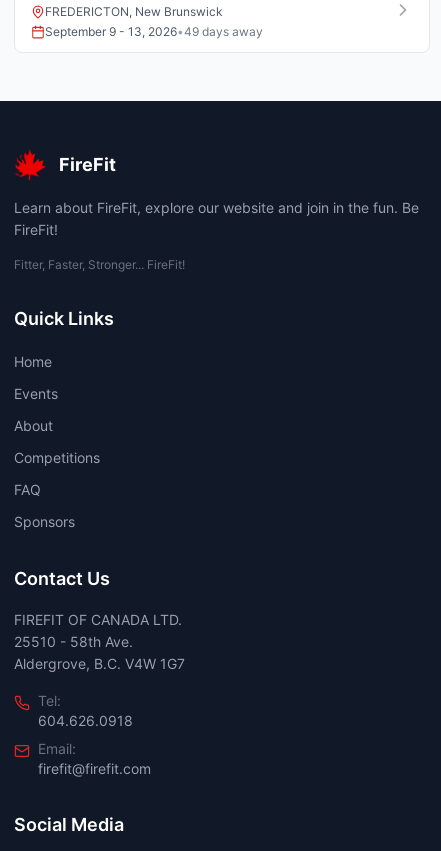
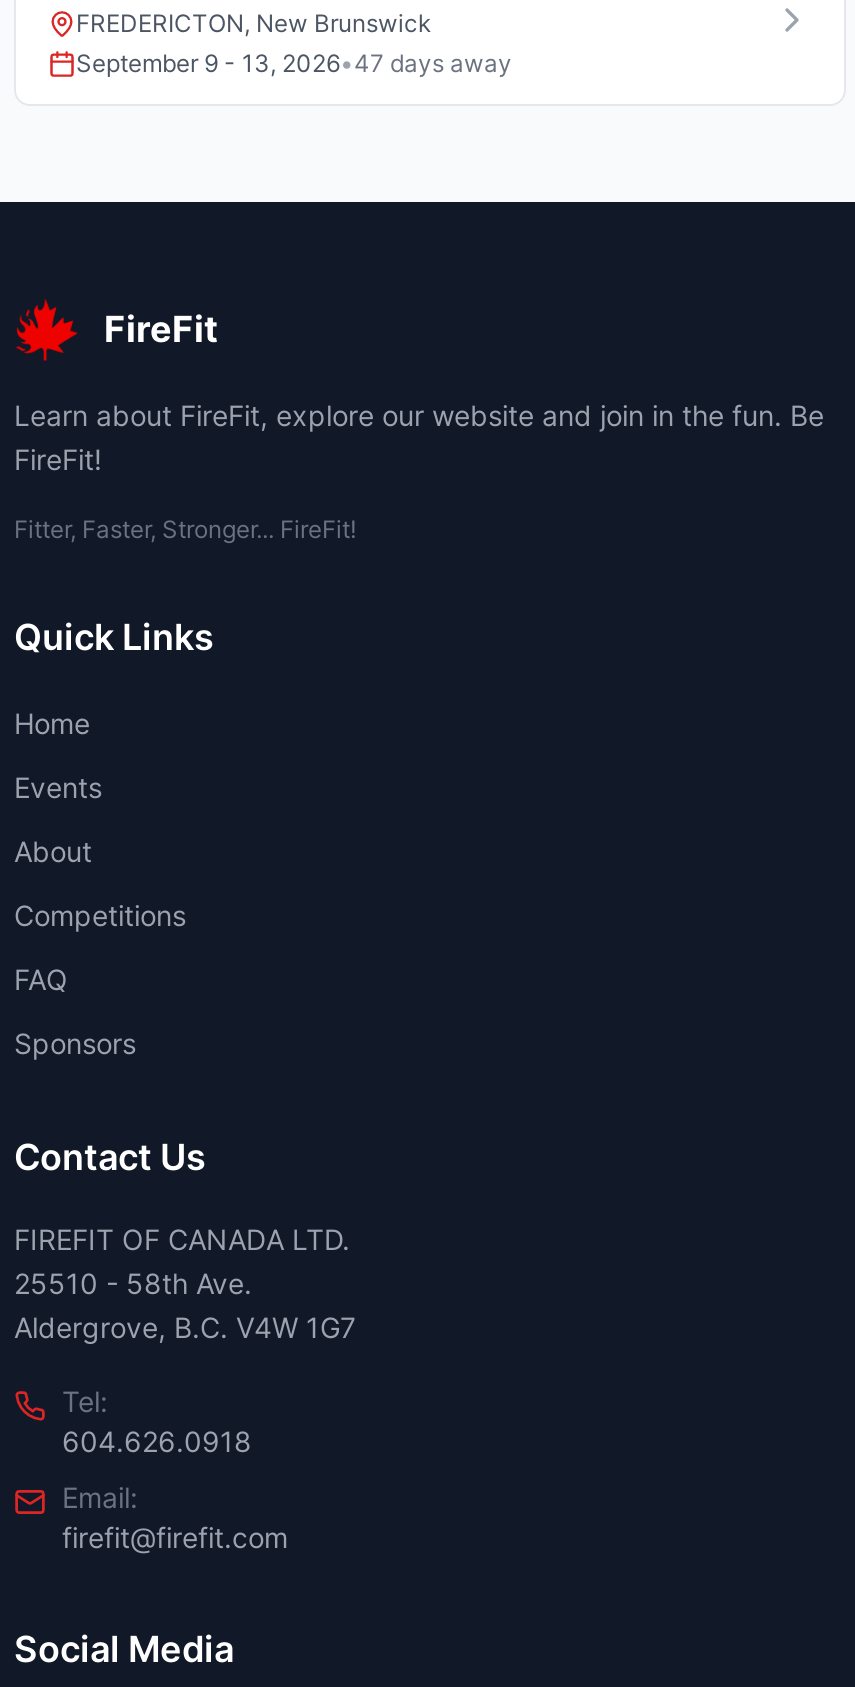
[45,24,263,39] September 9 - 13, 2026•49 days away -> [76,48,512,78] September 9 - 13, 2026•47 days away

